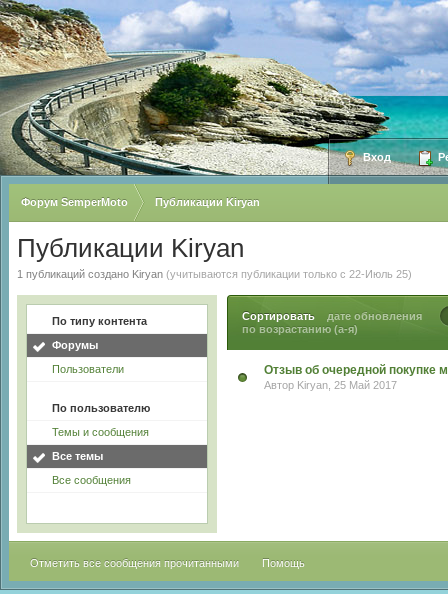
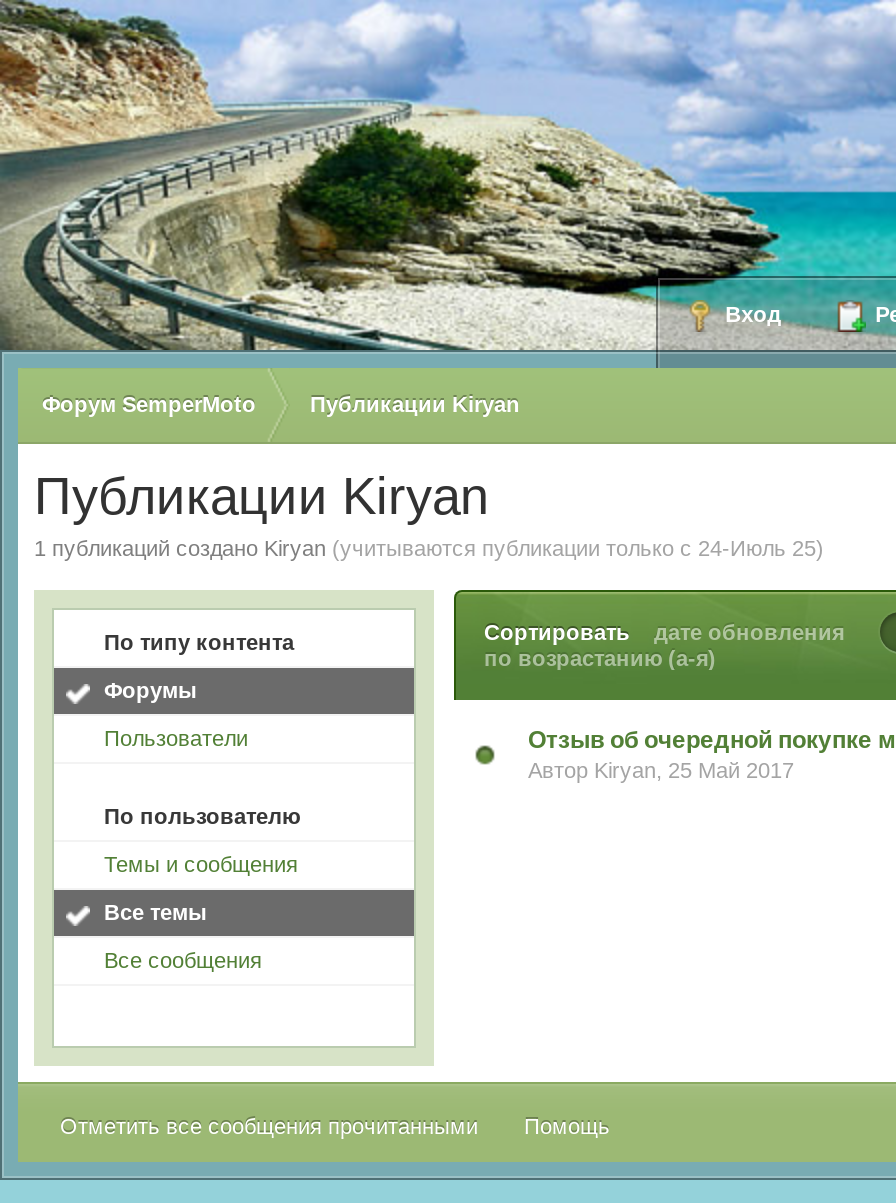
[17,268,412,280] 1 публикаций создано Kiryan (учитываются публикации только с 22-Июль 25) -> [34,536,824,560] 1 публикаций создано Kiryan (учитываются публикации только с 24-Июль 25)

